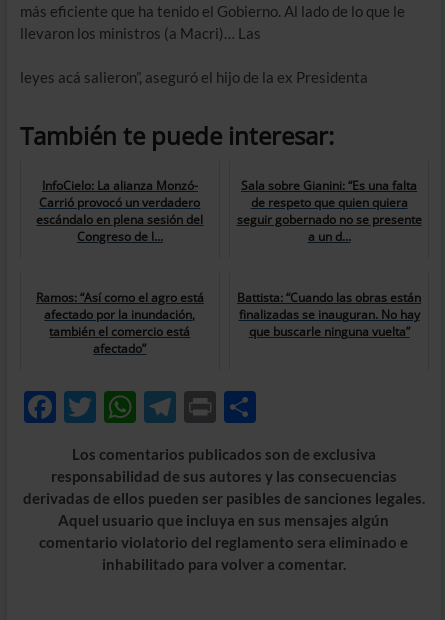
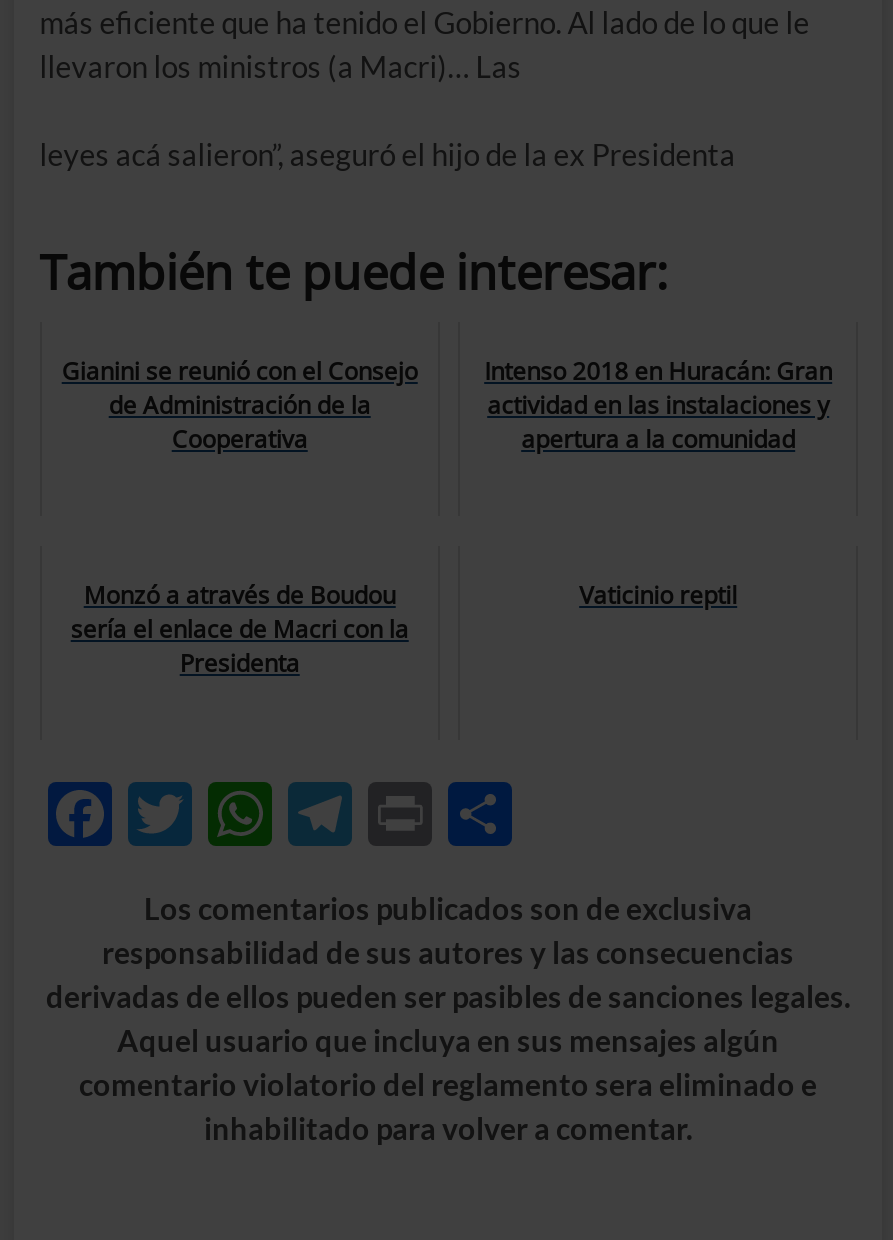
[36,177,203,245] InfoCielo: La alianza Monzó- | Carrió provocó un verdadero | escándalo en plena sesión del | Congreso de l... -> [62,354,418,456] Gianini se reunió con el Consejo | de Administración de la | Cooperativa
[237,177,422,245] Sala sobre Gianini: “Es una falta | de respeto que quien quiera | seguir gobernado no se presente | a un d... -> [484,354,832,456] Intenso 2018 en Huracán: Gran | actividad en las instalaciones y | apertura a la comunidad
[36,289,204,357] Ramos: “Así como el agro está | afectado por la inundación, | también el comercio está | afectado” -> [71,578,409,680] Monzó a através de Boudou | sería el enlace de Macri con la | Presidenta
[237,289,421,340] Battista: “Cuando las obras están | finalizadas se inauguran. No hay | que buscarle ninguna vuelta” -> [579,578,737,612] Vaticinio reptil

